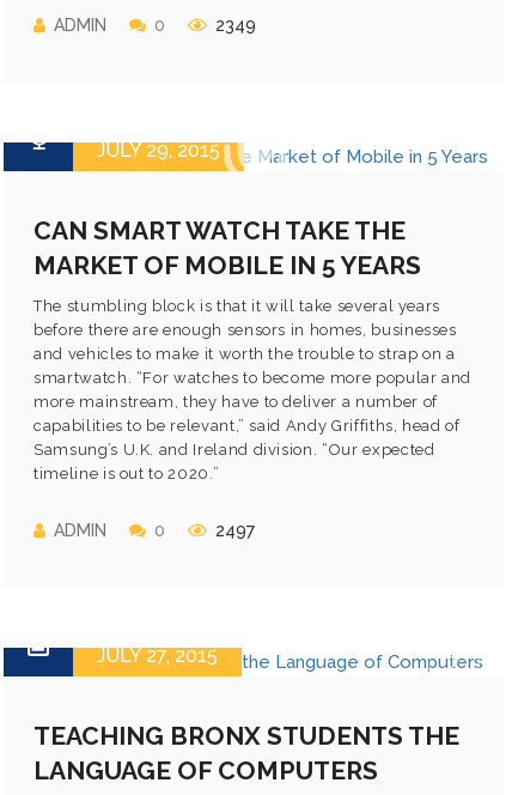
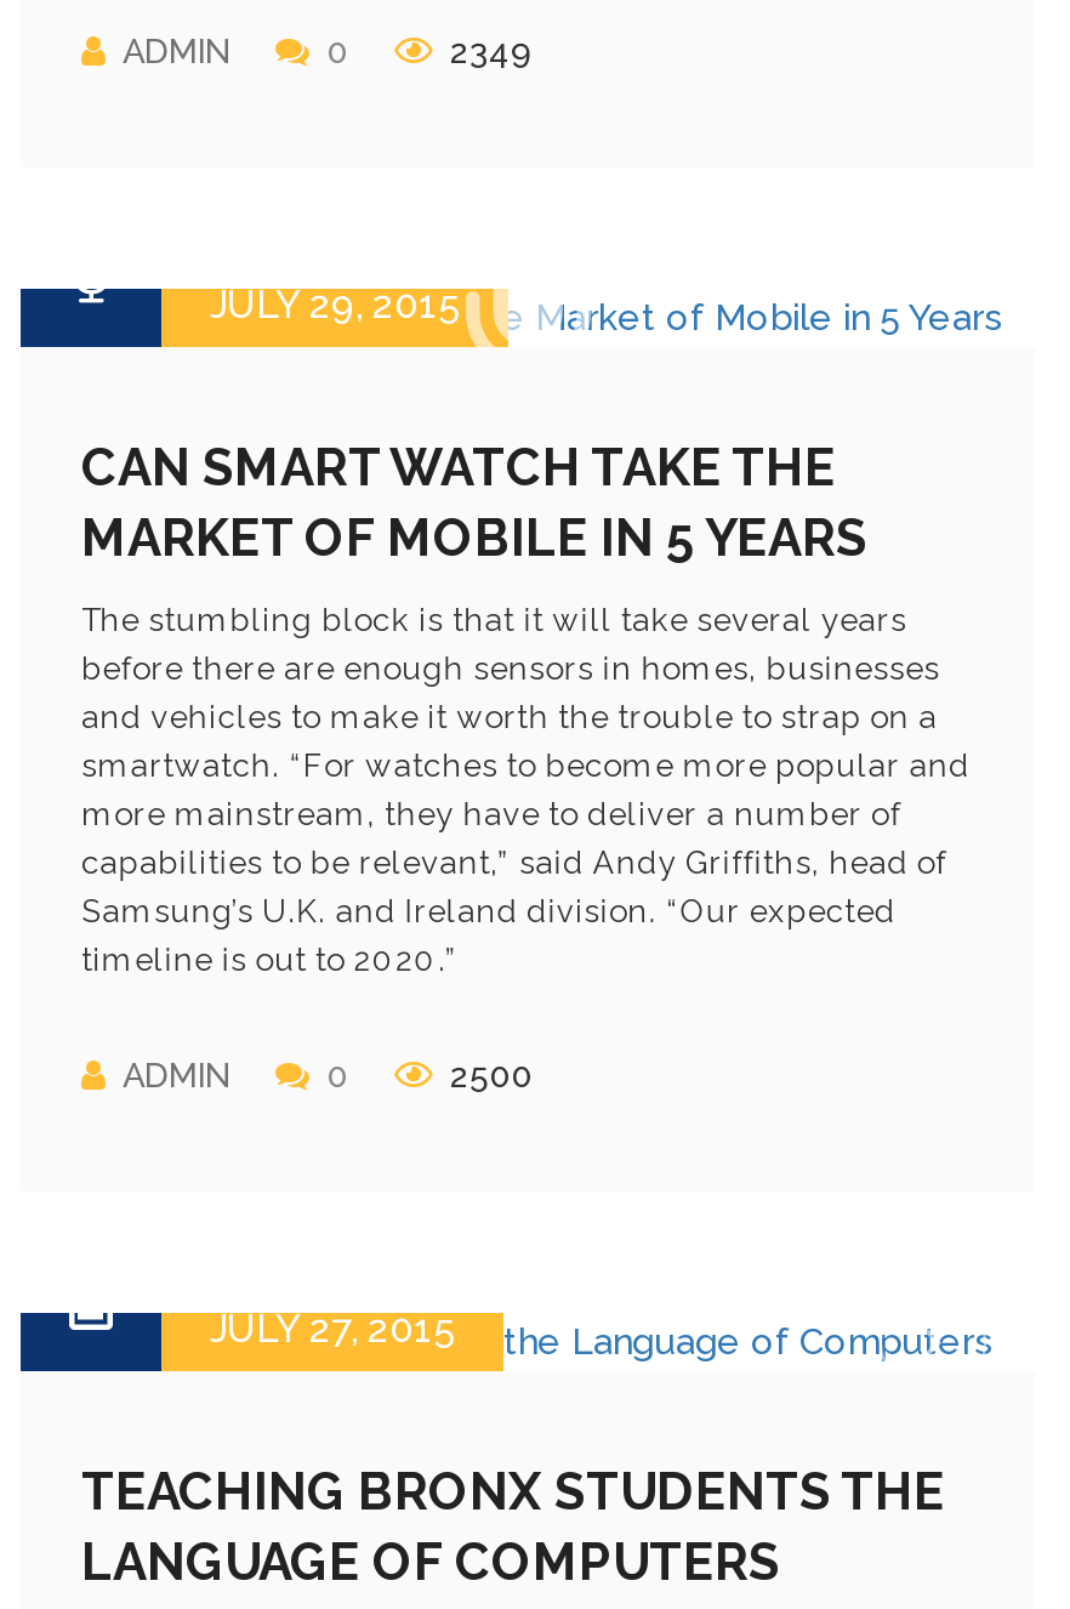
[211,521,255,540] 2497 -> [440,1056,533,1095] 2500

